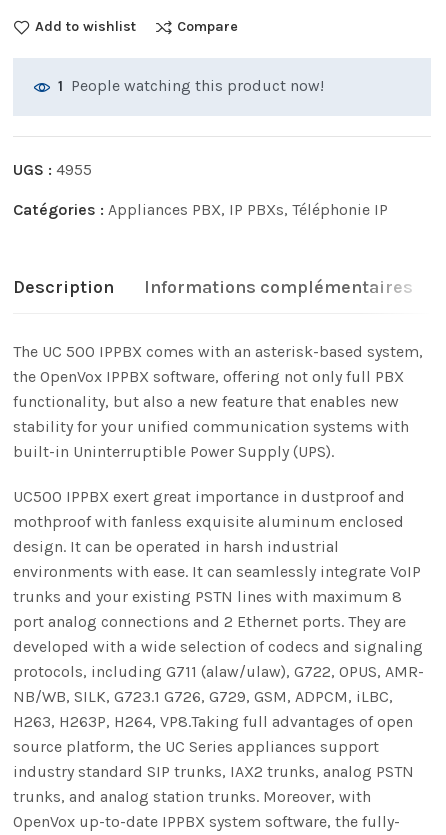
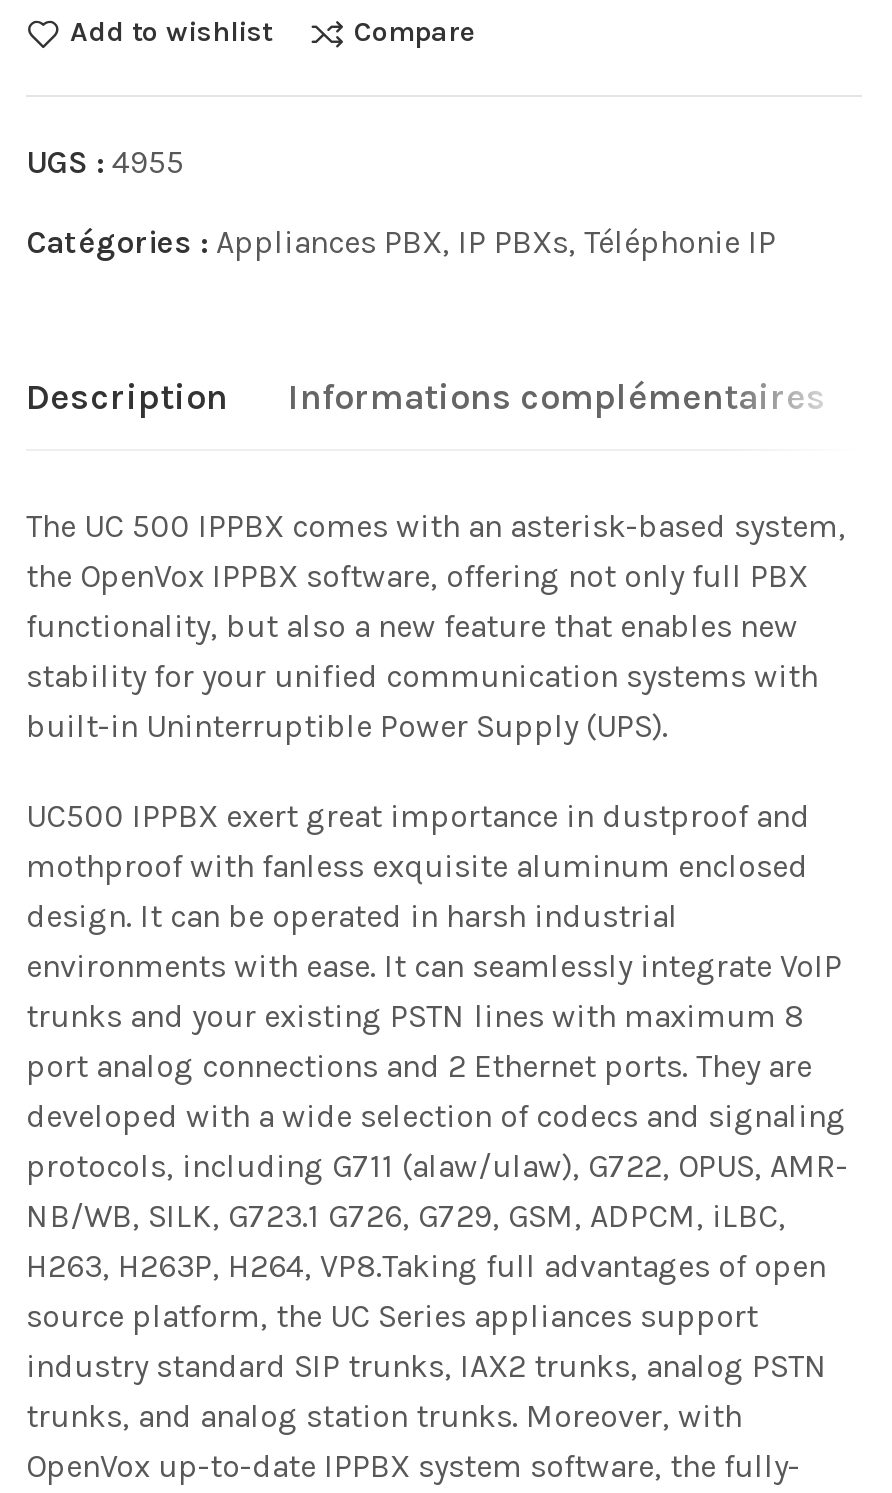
[58,76,324,95] 1 People watching this product now! -> none

